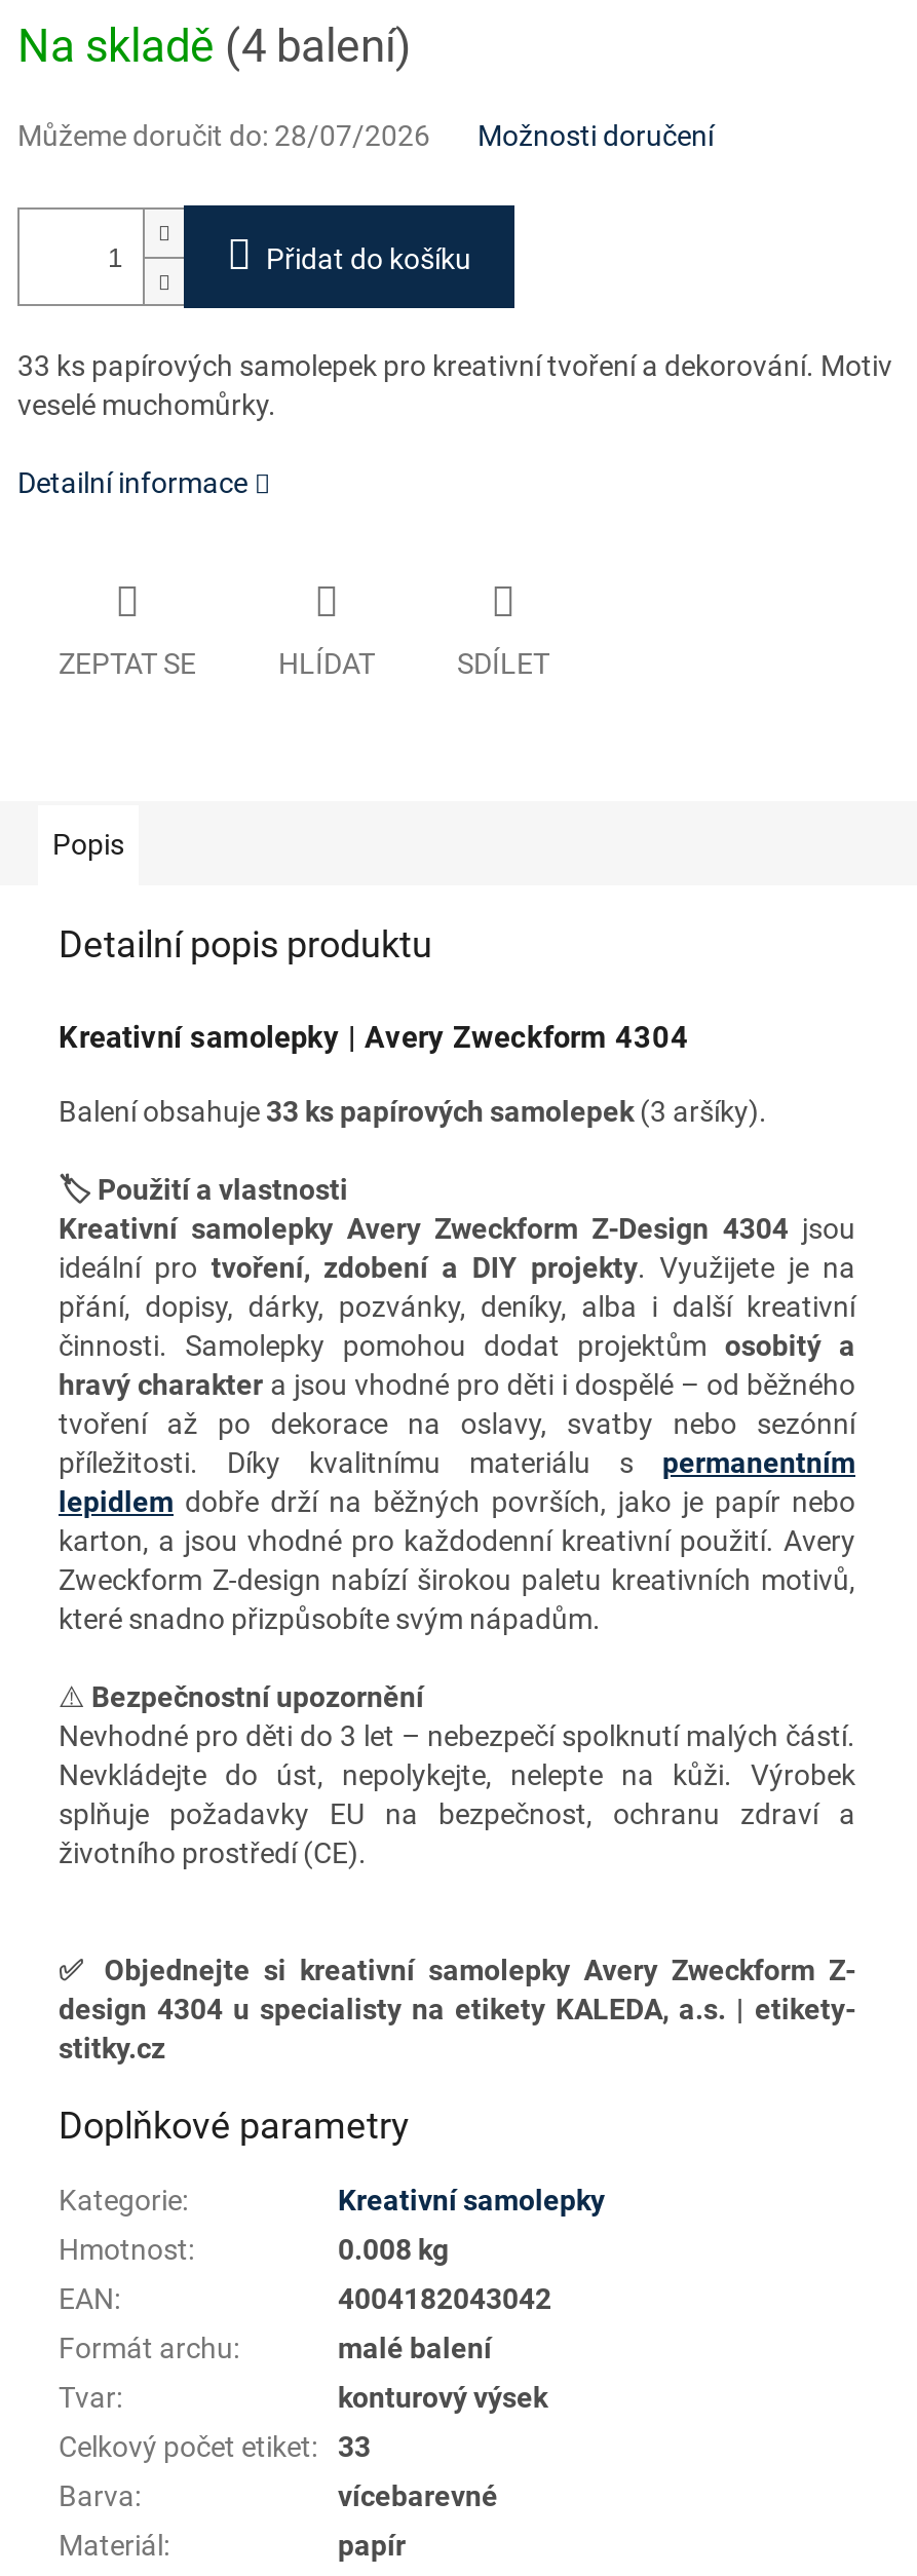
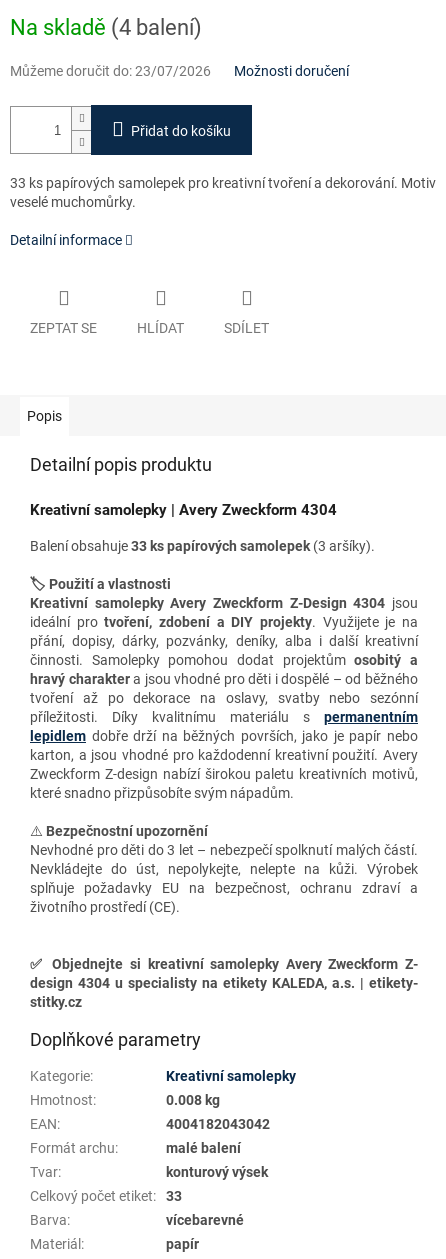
[17,120,430,153] Můžeme doručit do: 28/07/2026 -> [10,63,211,79] Můžeme doručit do: 23/07/2026

